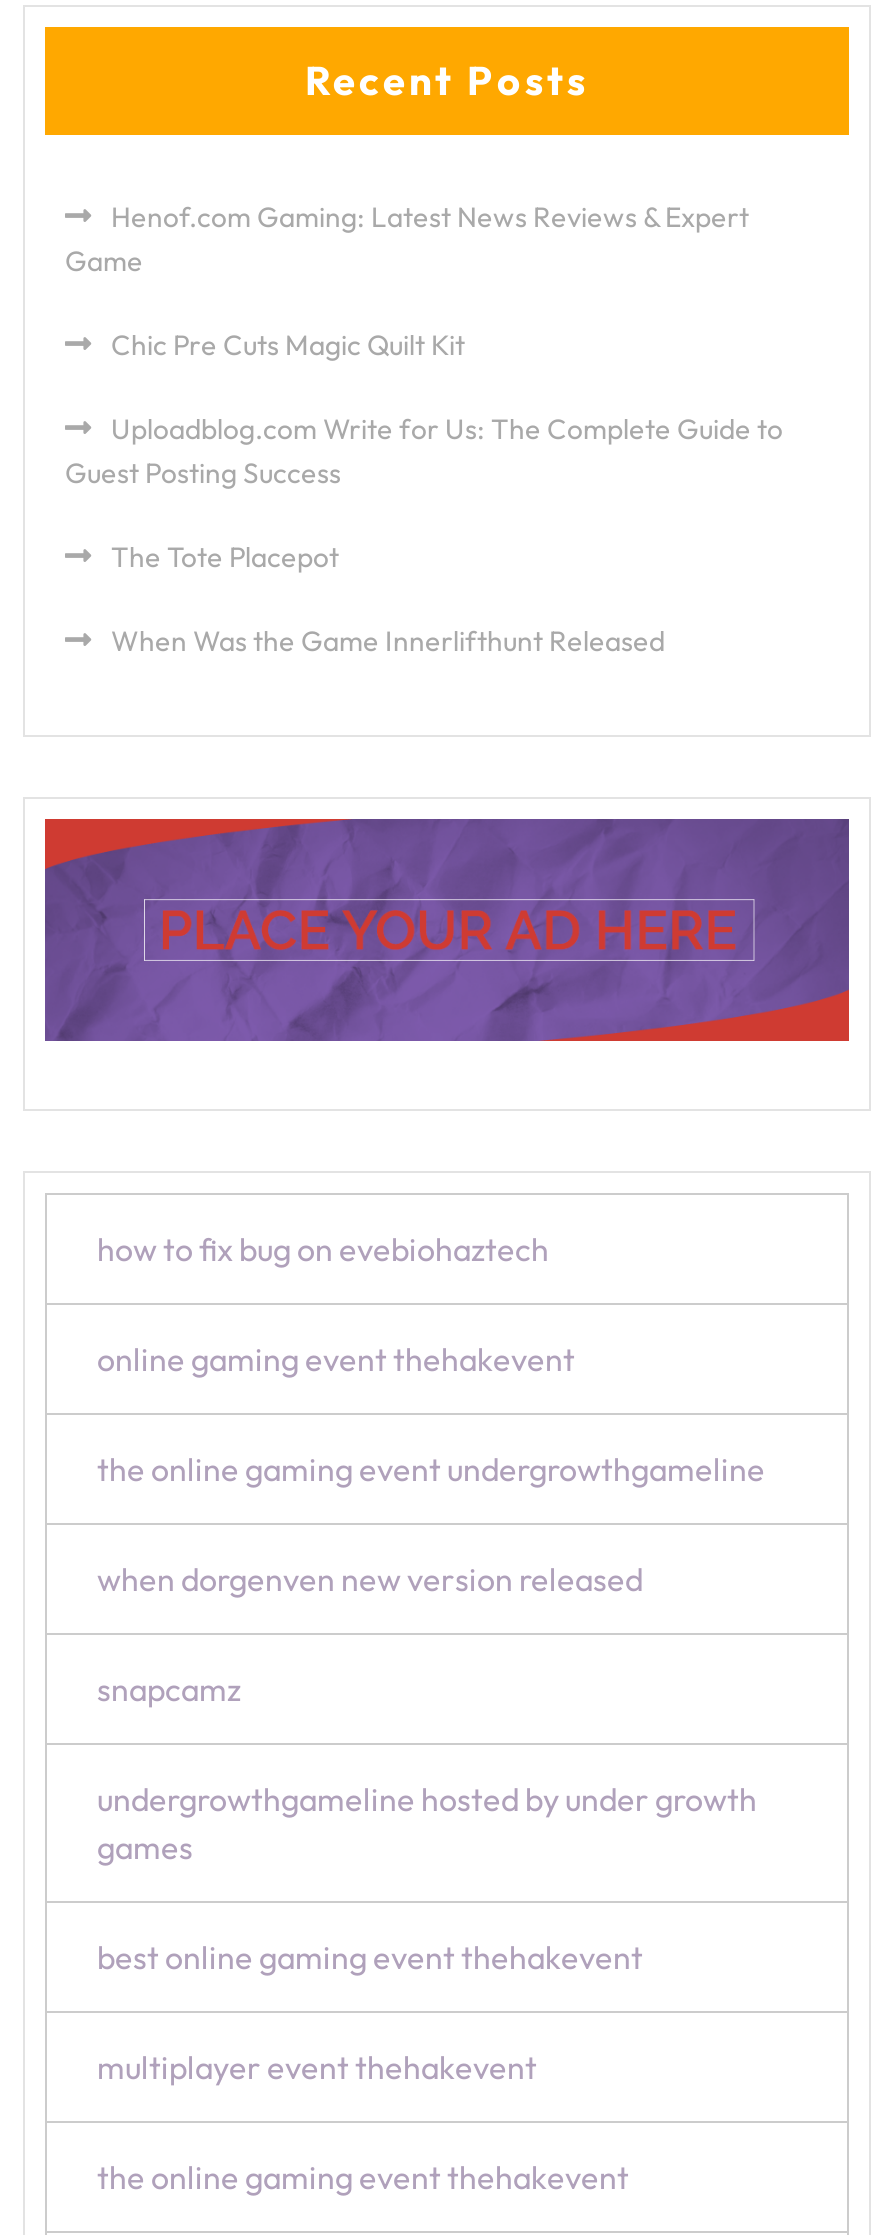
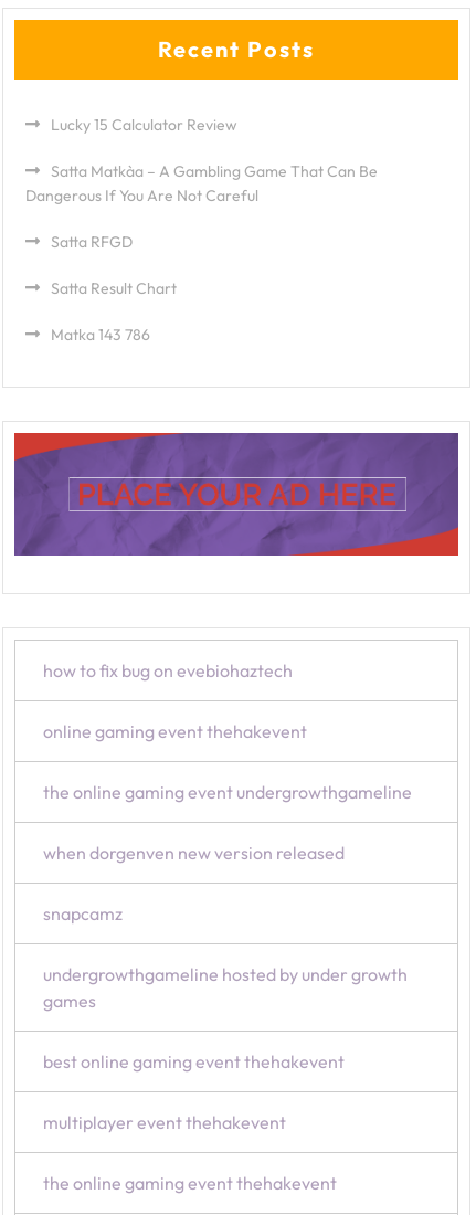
[65,199,749,279] Henof.com Gaming: Latest News Reviews & Expert | Game -> [51,115,237,135] Lucky 15 Calculator Review
[111,327,465,363] Chic Pre Cuts Magic Quilt Kit -> [25,161,378,206] Satta Matkàa – A Gambling Game That Can Be | Dangerous If You Are Not Careful
[65,411,783,491] Uploadblog.com Write for Us: The Complete Guide to | Guest Posting Success -> [51,232,133,252] Satta RFGD
[111,539,339,575] The Tote Placepot -> [51,278,177,298] Satta Result Chart
[111,623,665,659] When Was the Game Innerlifthunt Released -> [51,325,150,345] Matka 143 786

